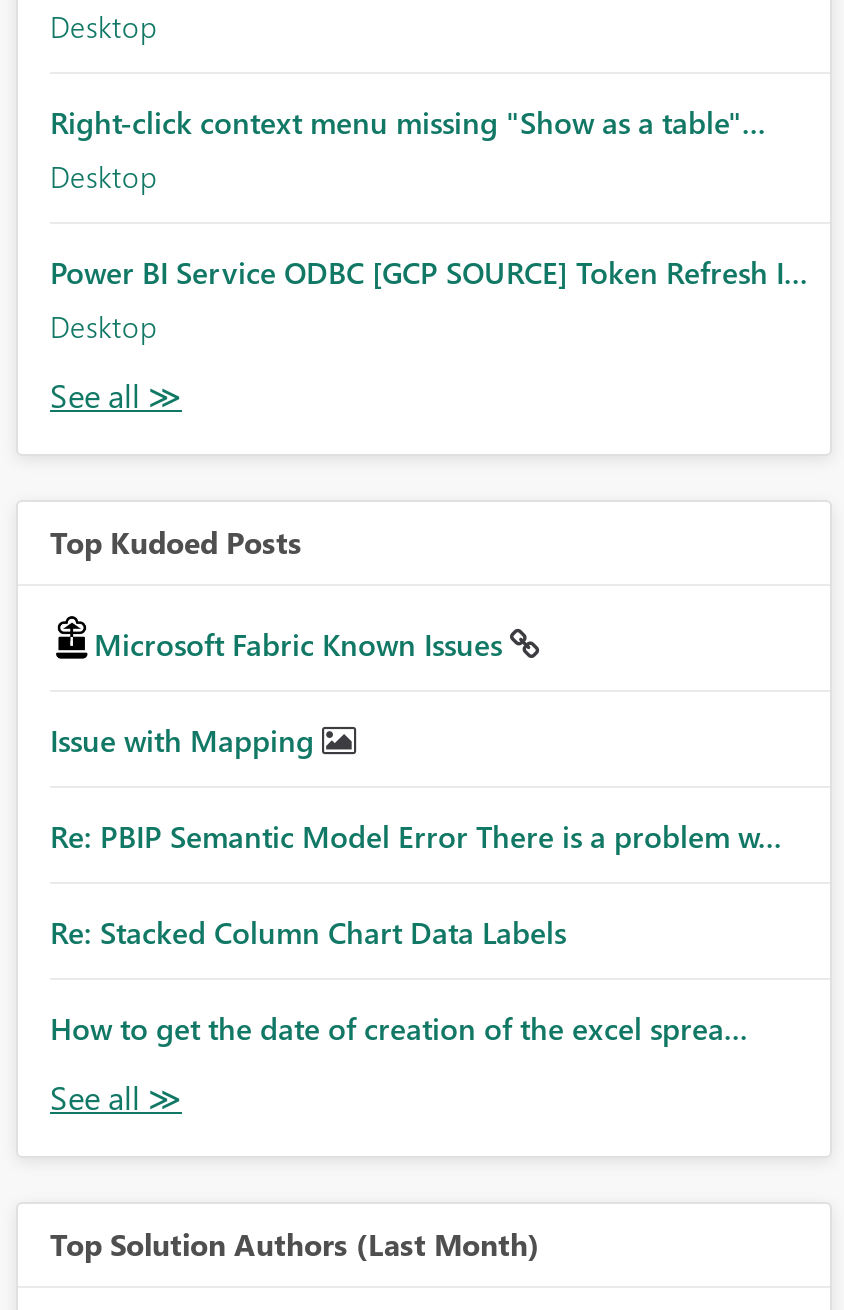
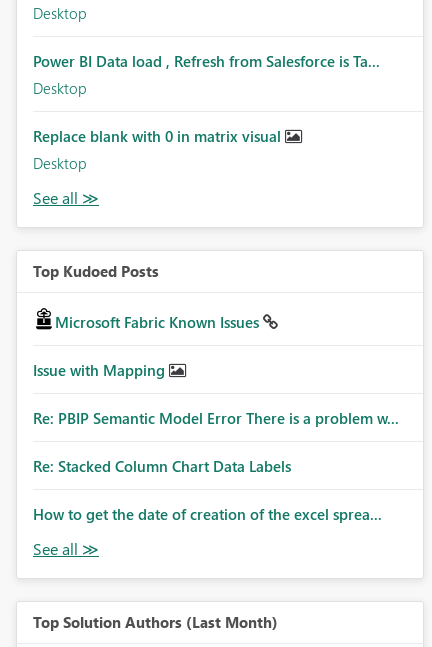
[50,103,766,143] Right-click context menu missing "Show as a table"... -> [33,51,380,71] Power BI Data load , Refresh from Salesforce is Ta...
[50,253,808,293] Power BI Service ODBC [GCP SOURCE] Token Refresh I... -> [33,126,285,146] Replace blank with 0 in matrix visual

